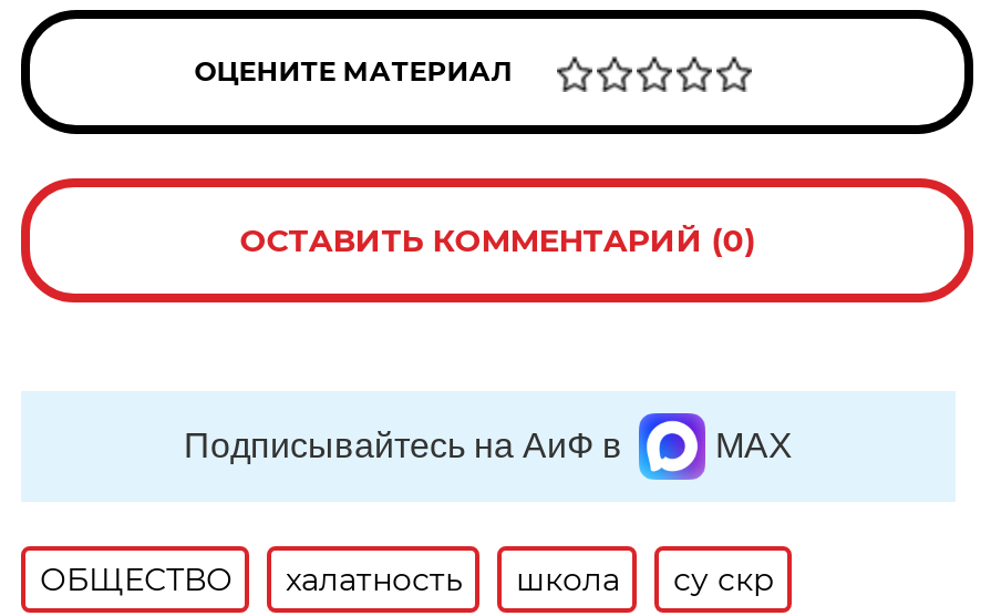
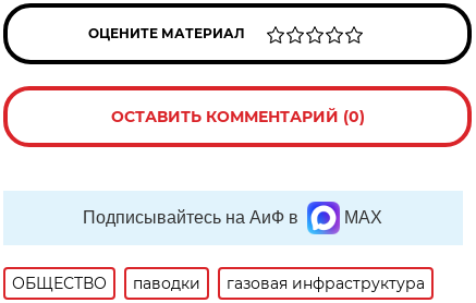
[285,559,775,599] халатность | школа | су скр -> [133,273,425,293] паводки | газовая инфраструктура

